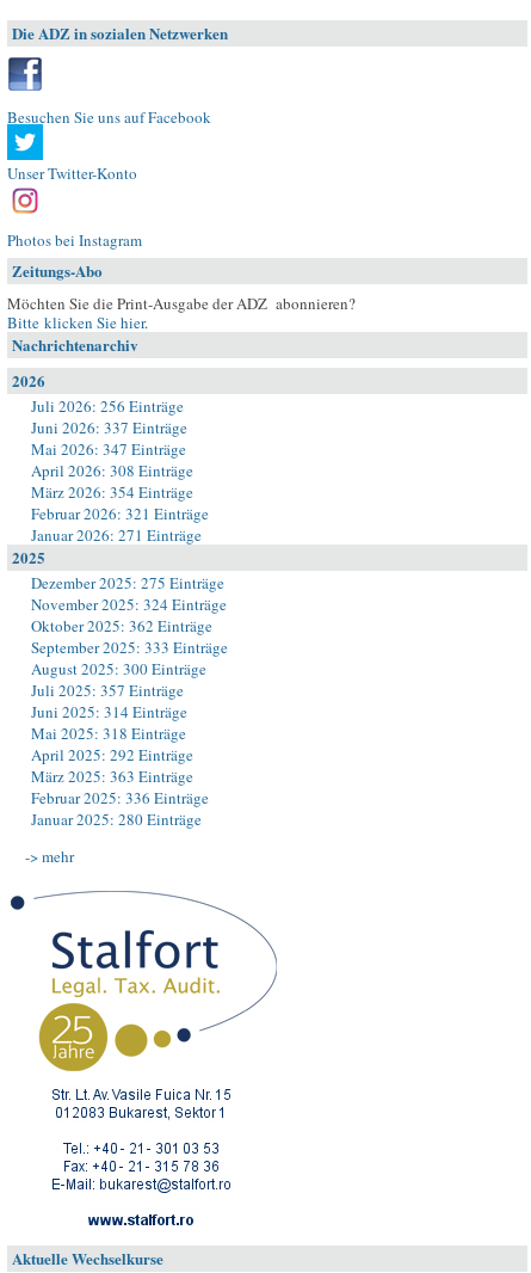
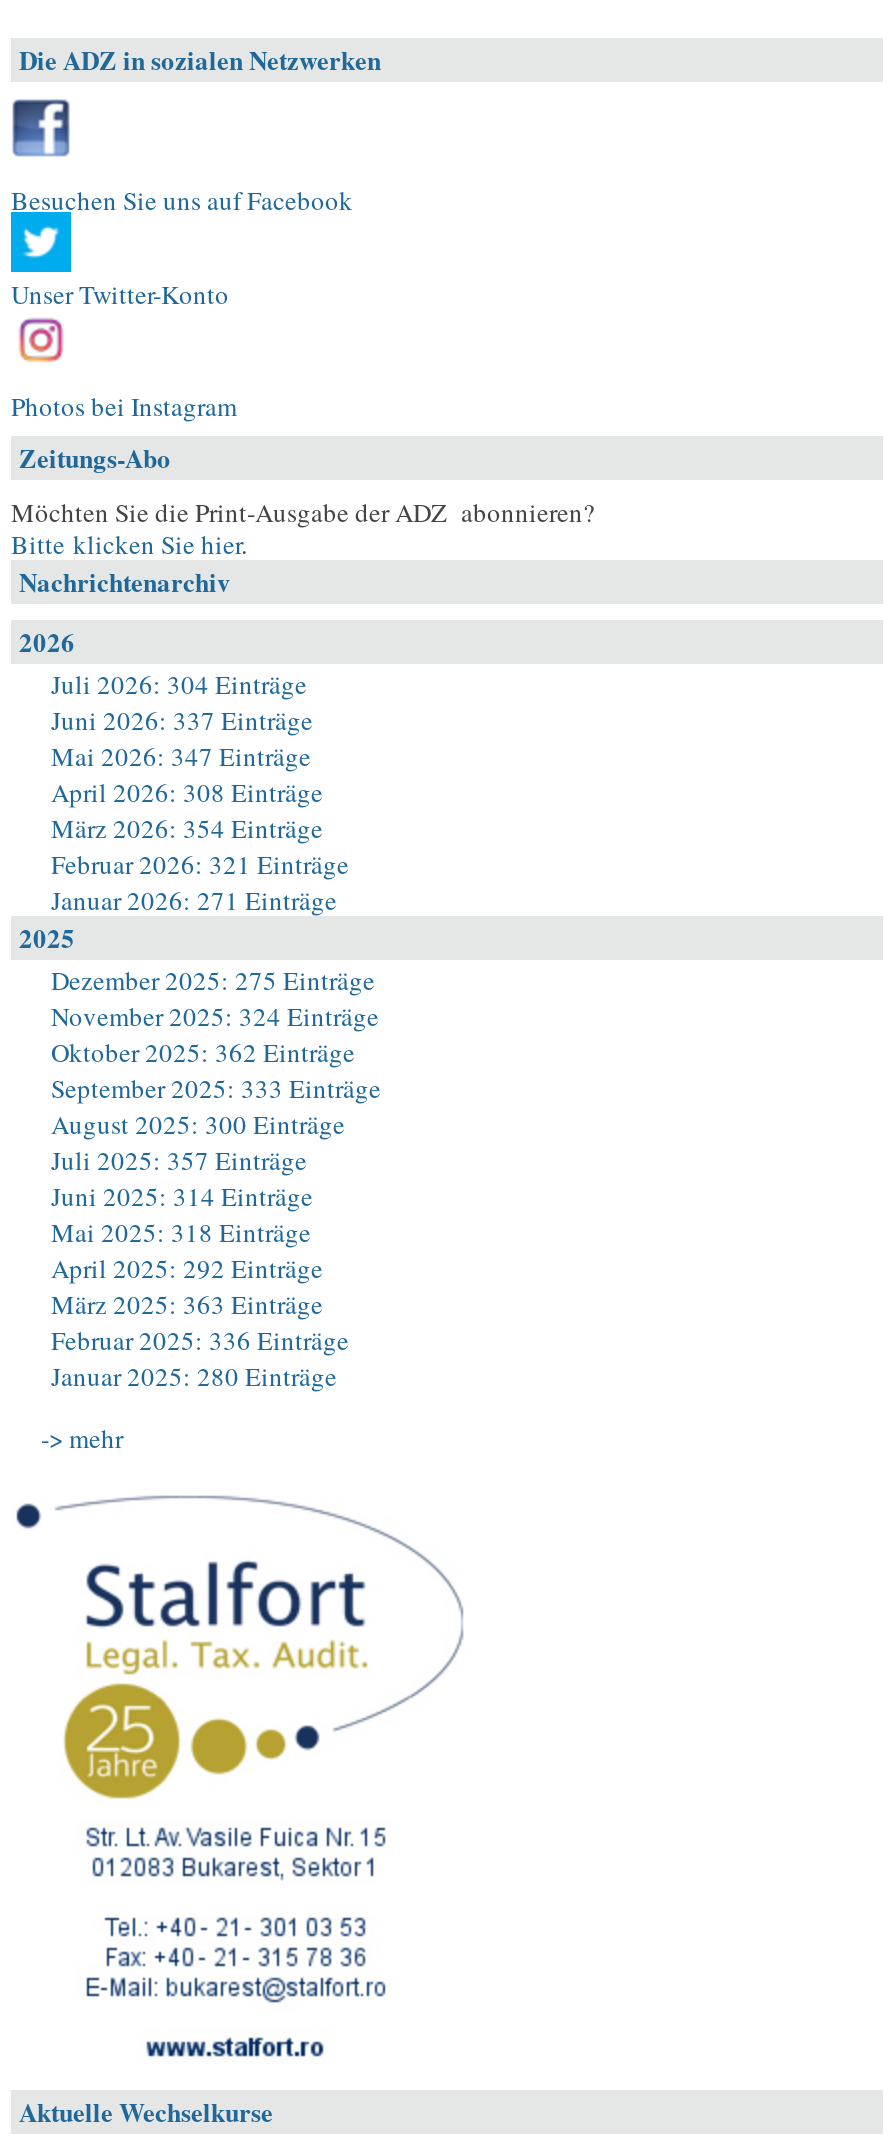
[31,395,184,417] Juli 2026: 256 Einträge -> [51,666,307,702] Juli 2026: 304 Einträge

